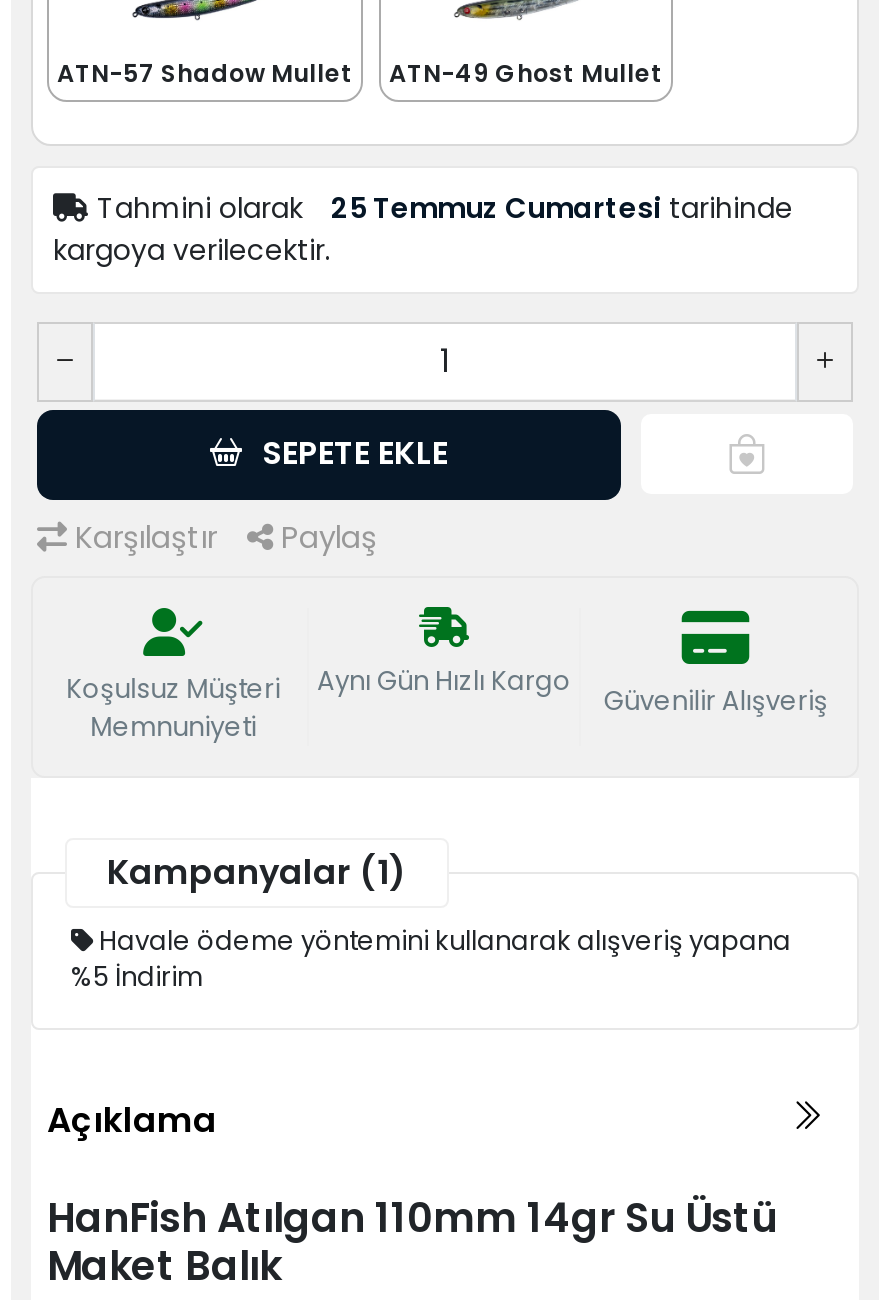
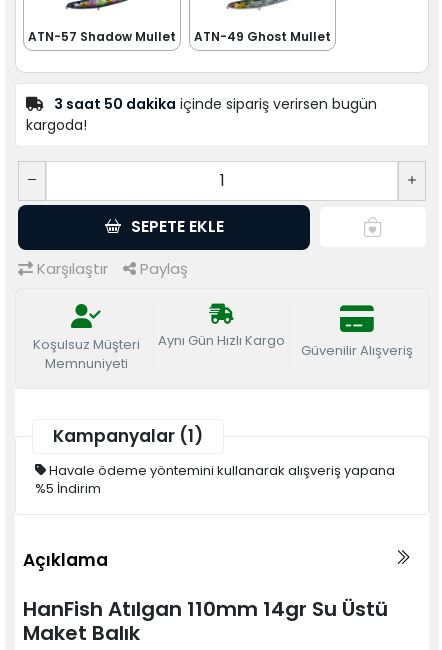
[53,187,793,269] Tahmini olarak 25 Temmuz Cumartesi tarihinde | kargoya verilecektir. -> [26,94,377,135] 3 saat 50 dakika içinde sipariş verirsen bugün | kargoda!

